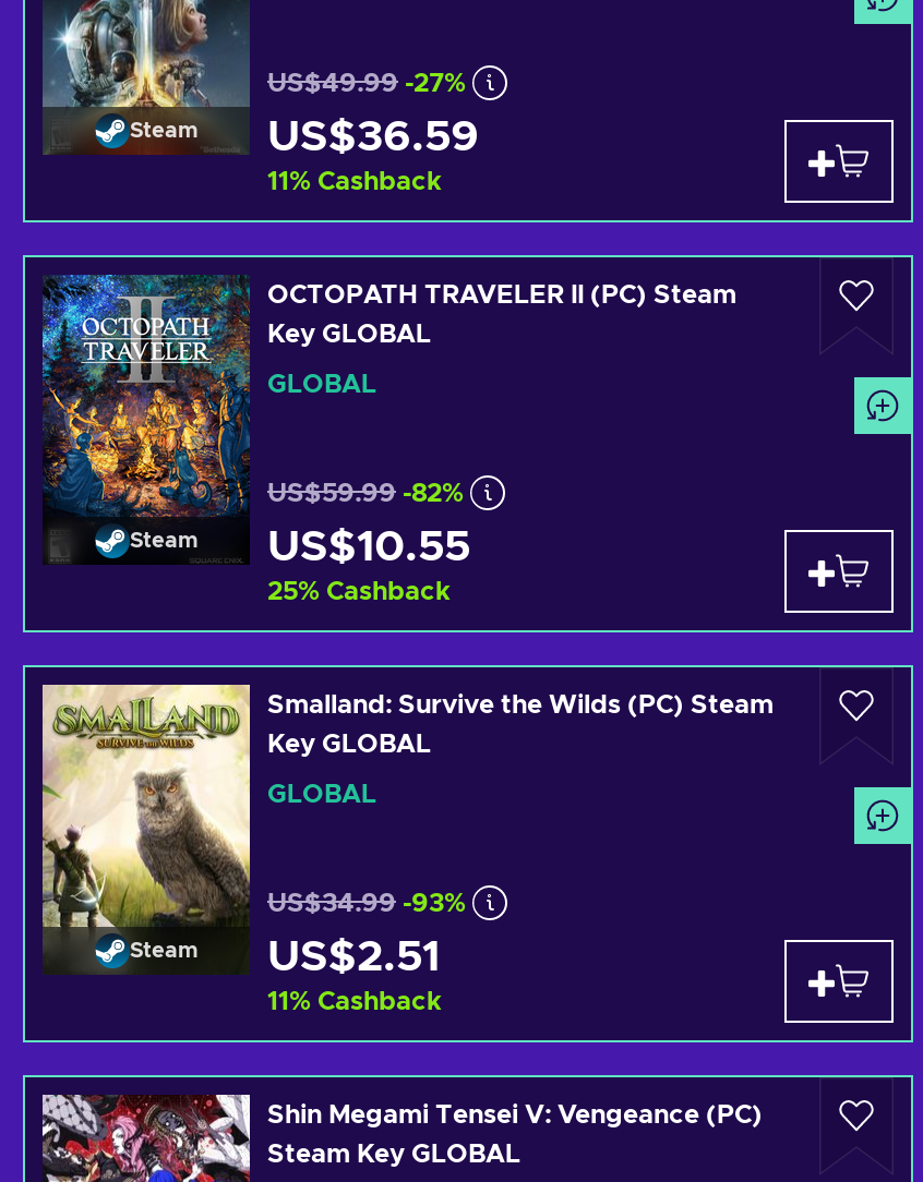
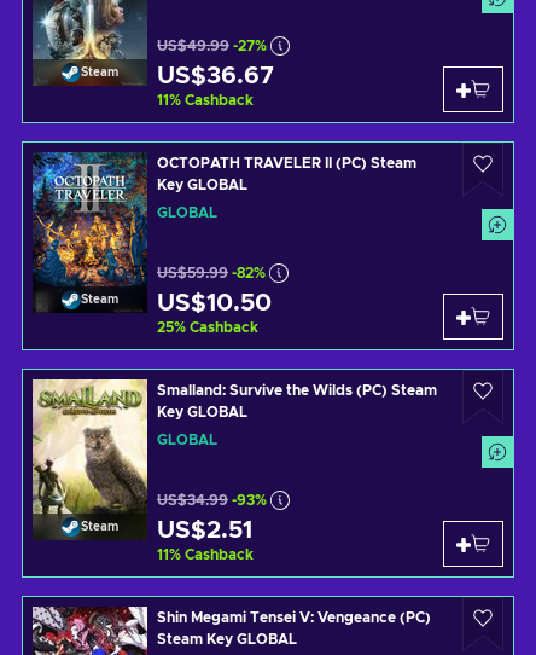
[267,116,479,159] US$36.59 -> [157,64,274,88] US$36.67
[267,526,470,569] US$10.55 -> [157,291,272,315] US$10.50

